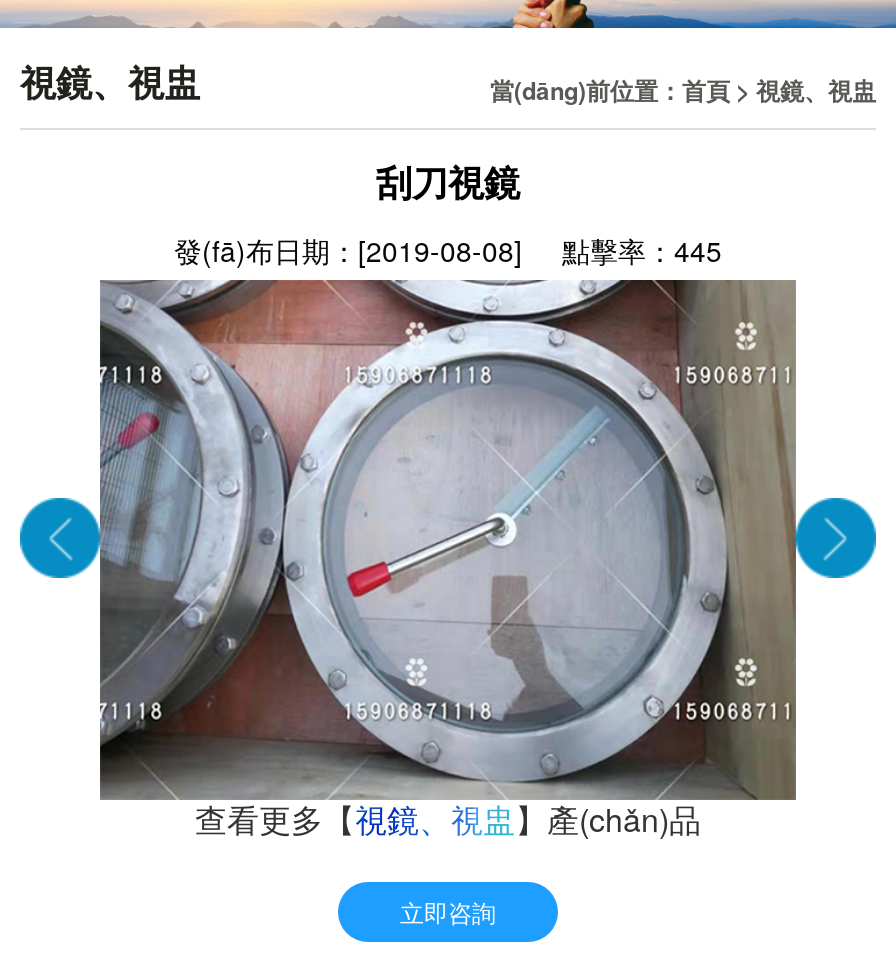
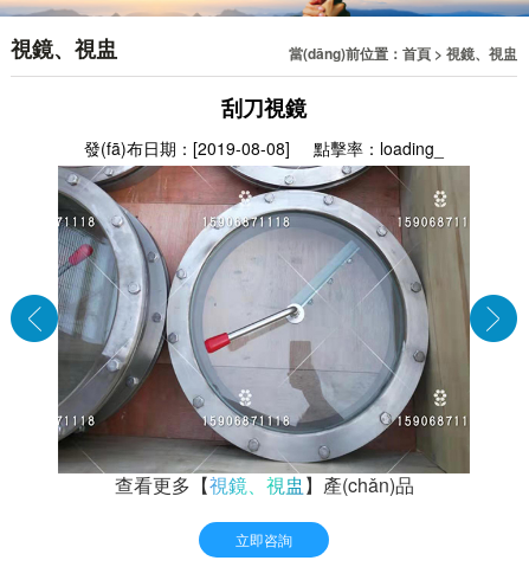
[174,231,722,271] 發(fā)布日期：[2019-08-08] 點擊率：445 -> [84,136,444,160] 發(fā)布日期：[2019-08-08] 點擊率：loading_

